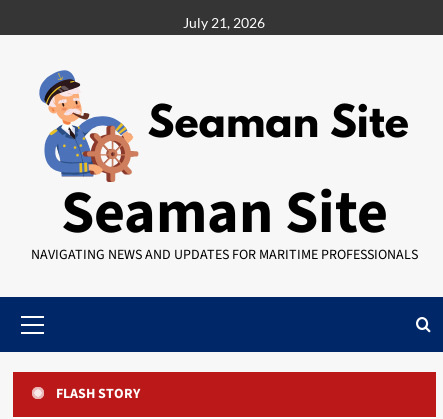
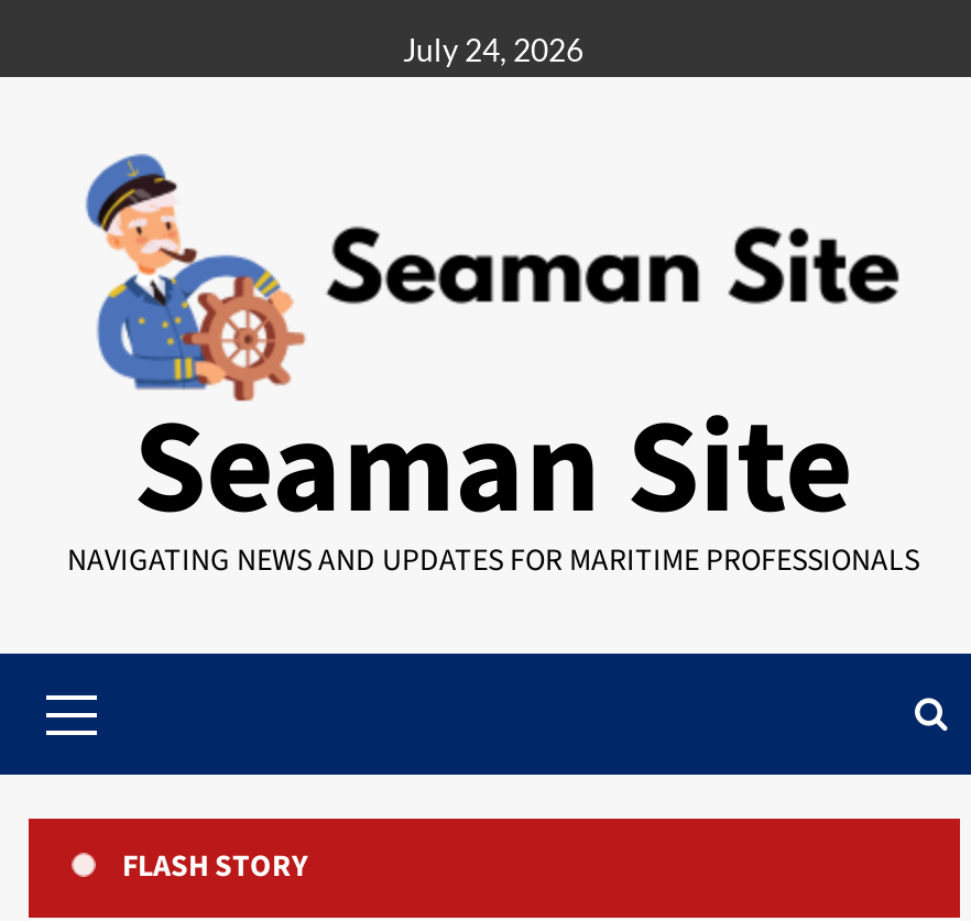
[183,14,265,31] July 21, 2026 -> [403,31,583,68] July 24, 2026

